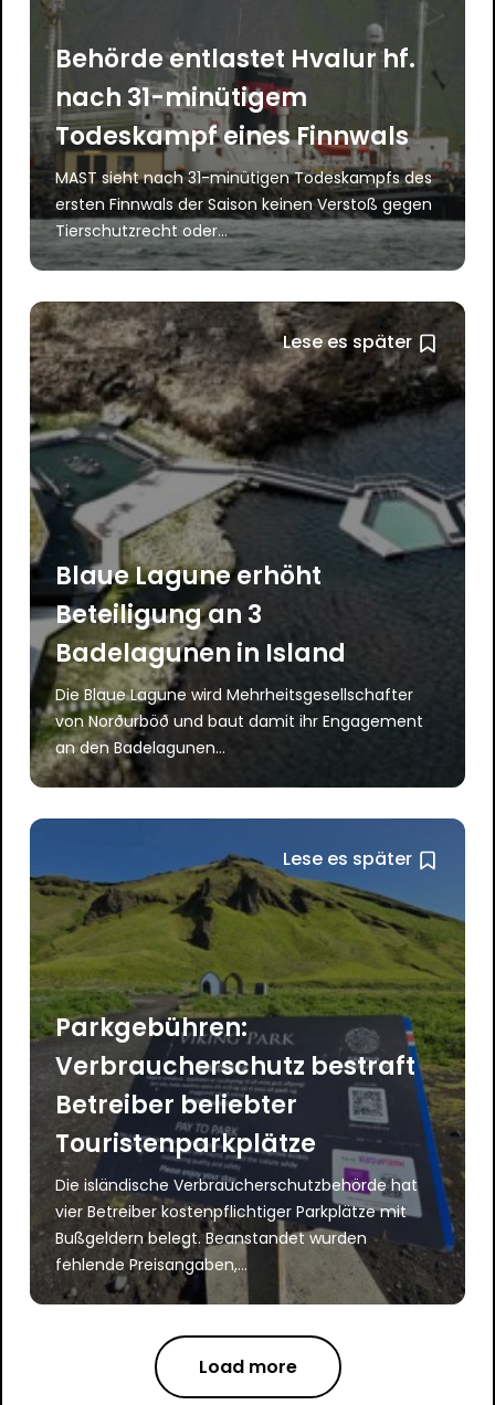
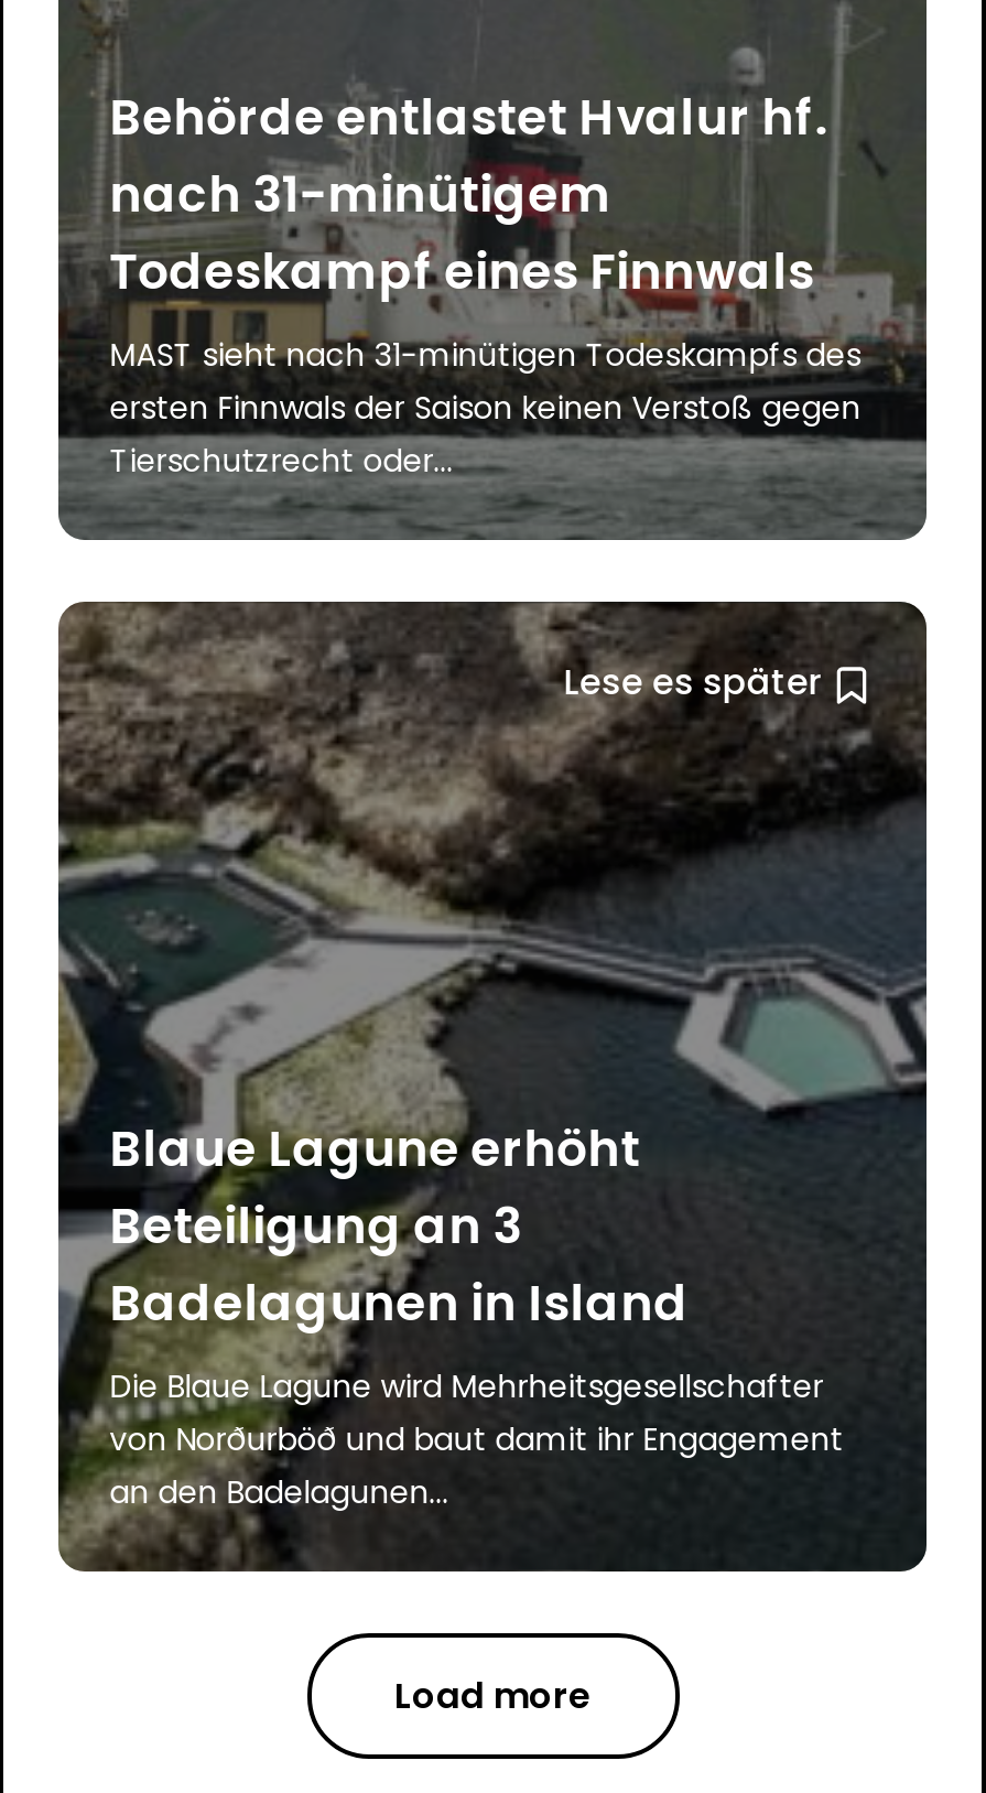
[30,817,466,1304] [image] | Lese es später -> none
[56,1011,418,1276] Parkgebühren: | Verbraucherschutz bestraft | Betreiber beliebter | Touristenparkplätze | Die isländische Verbraucherschutzbehörde hat | vier Betreiber kostenpflichtiger Parkplätze mit | Bußgeldern belegt. Beanstandet wurden | fehlende Preisangaben,... -> none

